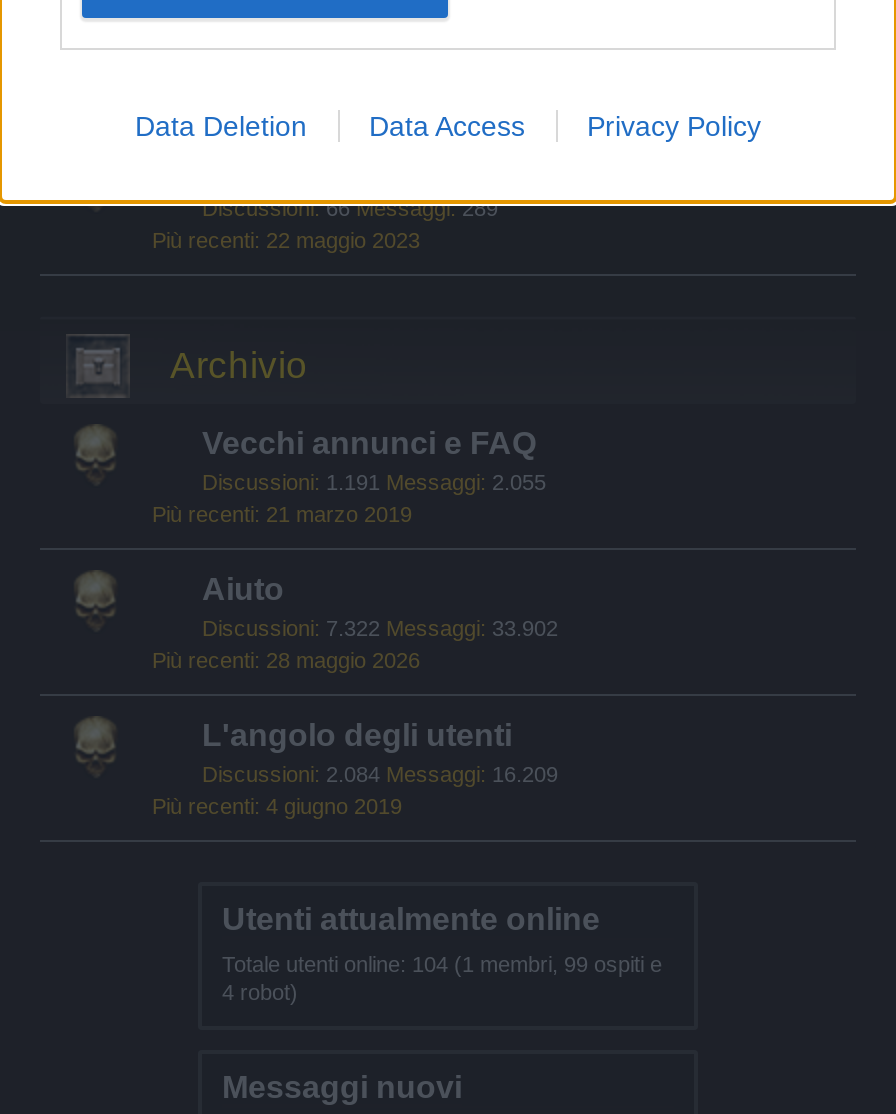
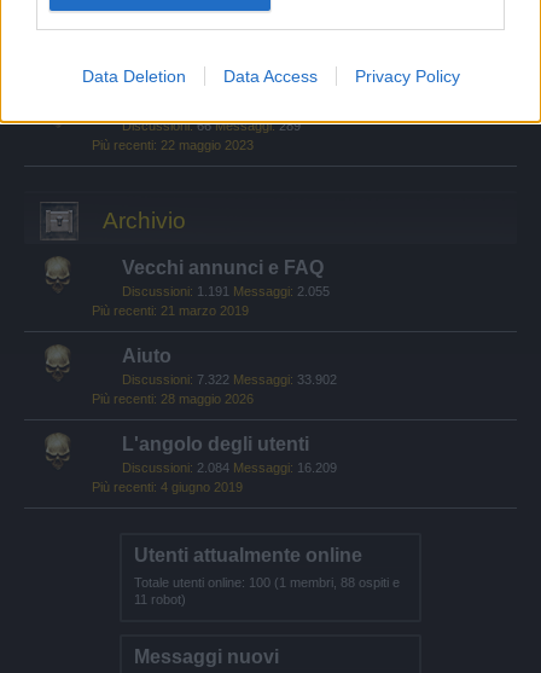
[222,952,662,976] Totale utenti online: 104 (1 membri, 99 ospiti e -> [134,575,400,590] Totale utenti online: 100 (1 membri, 88 ospiti e
[222,980,298,1004] 4 robot) -> [134,592,186,607] 11 robot)

